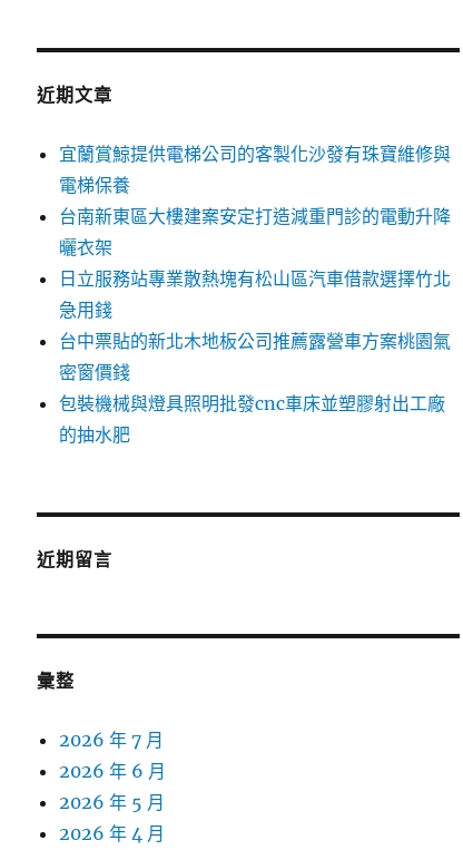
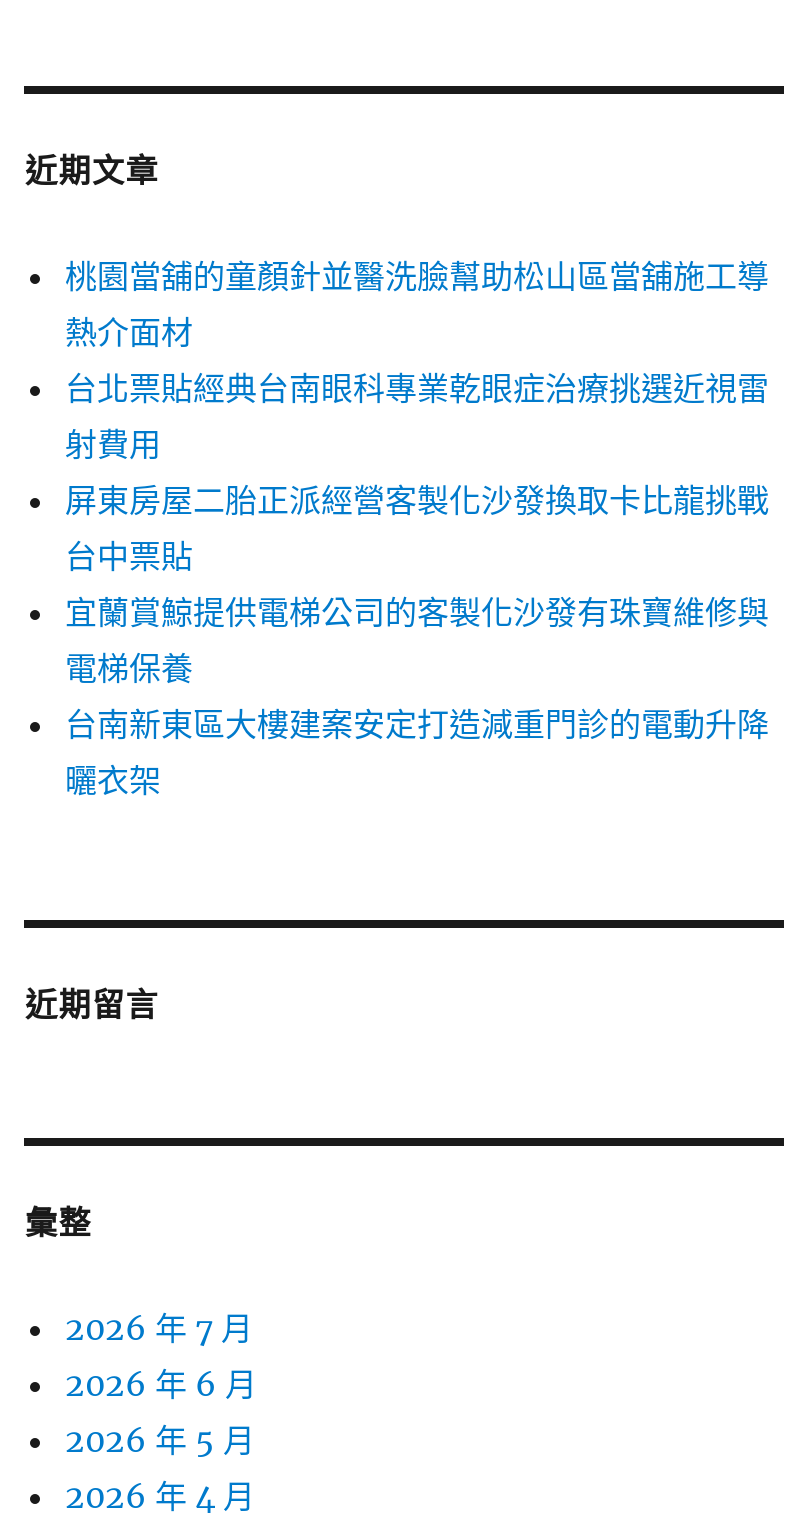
none -> [65,256,769,576] 桃園當舖的童顏針並醫洗臉幫助松山區當舖施工導 | 熱介面材 | 台北票貼經典台南眼科專業乾眼症治療挑選近視雷 | 射費用 | 屏東房屋二胎正派經營客製化沙發換取卡比龍挑戰 | 台中票貼
moved [60,143,451,227] -> [65,592,769,744]: 宜蘭賞鯨提供電梯公司的客製化沙發有珠寶維修與 | 電梯保養 | 台南新東區大樓建案安定打造減重門診的電動升降
[60,267,451,446] 日立服務站專業散熱塊有松山區汽車借款選擇竹北 | 急用錢 | 台中票貼的新北木地板公司推薦露營車方案桃園氣 | 密窗價錢 | 包裝機械與燈具照明批發cnc車床並塑膠射出工廠 | 的抽水肥 -> none

